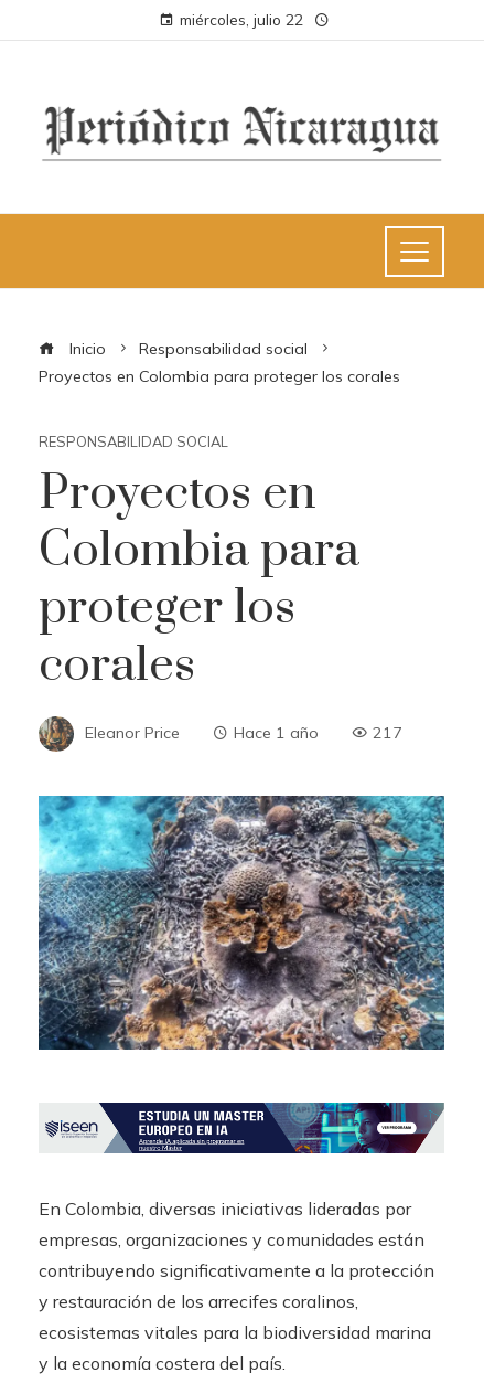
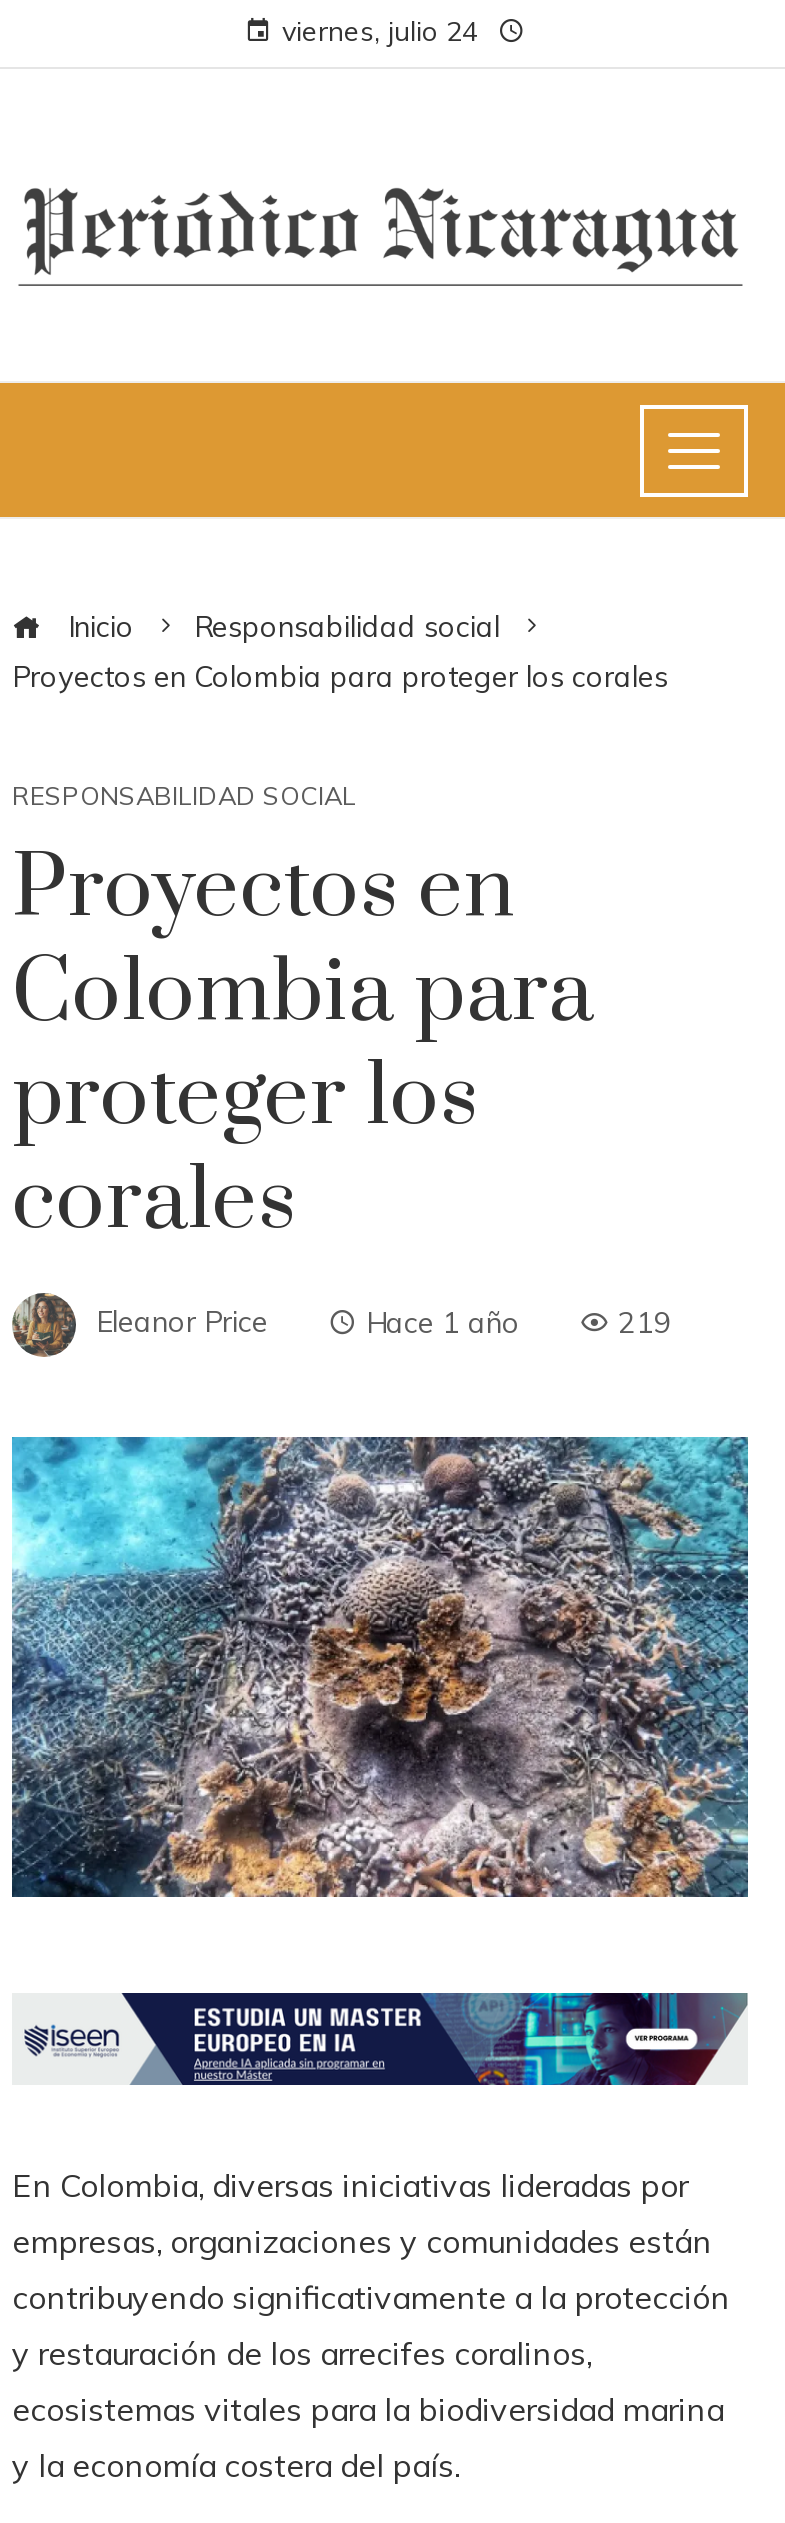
[180,10,303,29] miércoles, julio 22 -> [282,13,478,47] viernes, julio 24
[373,723,402,743] 217 -> [618,1305,672,1341] 219

